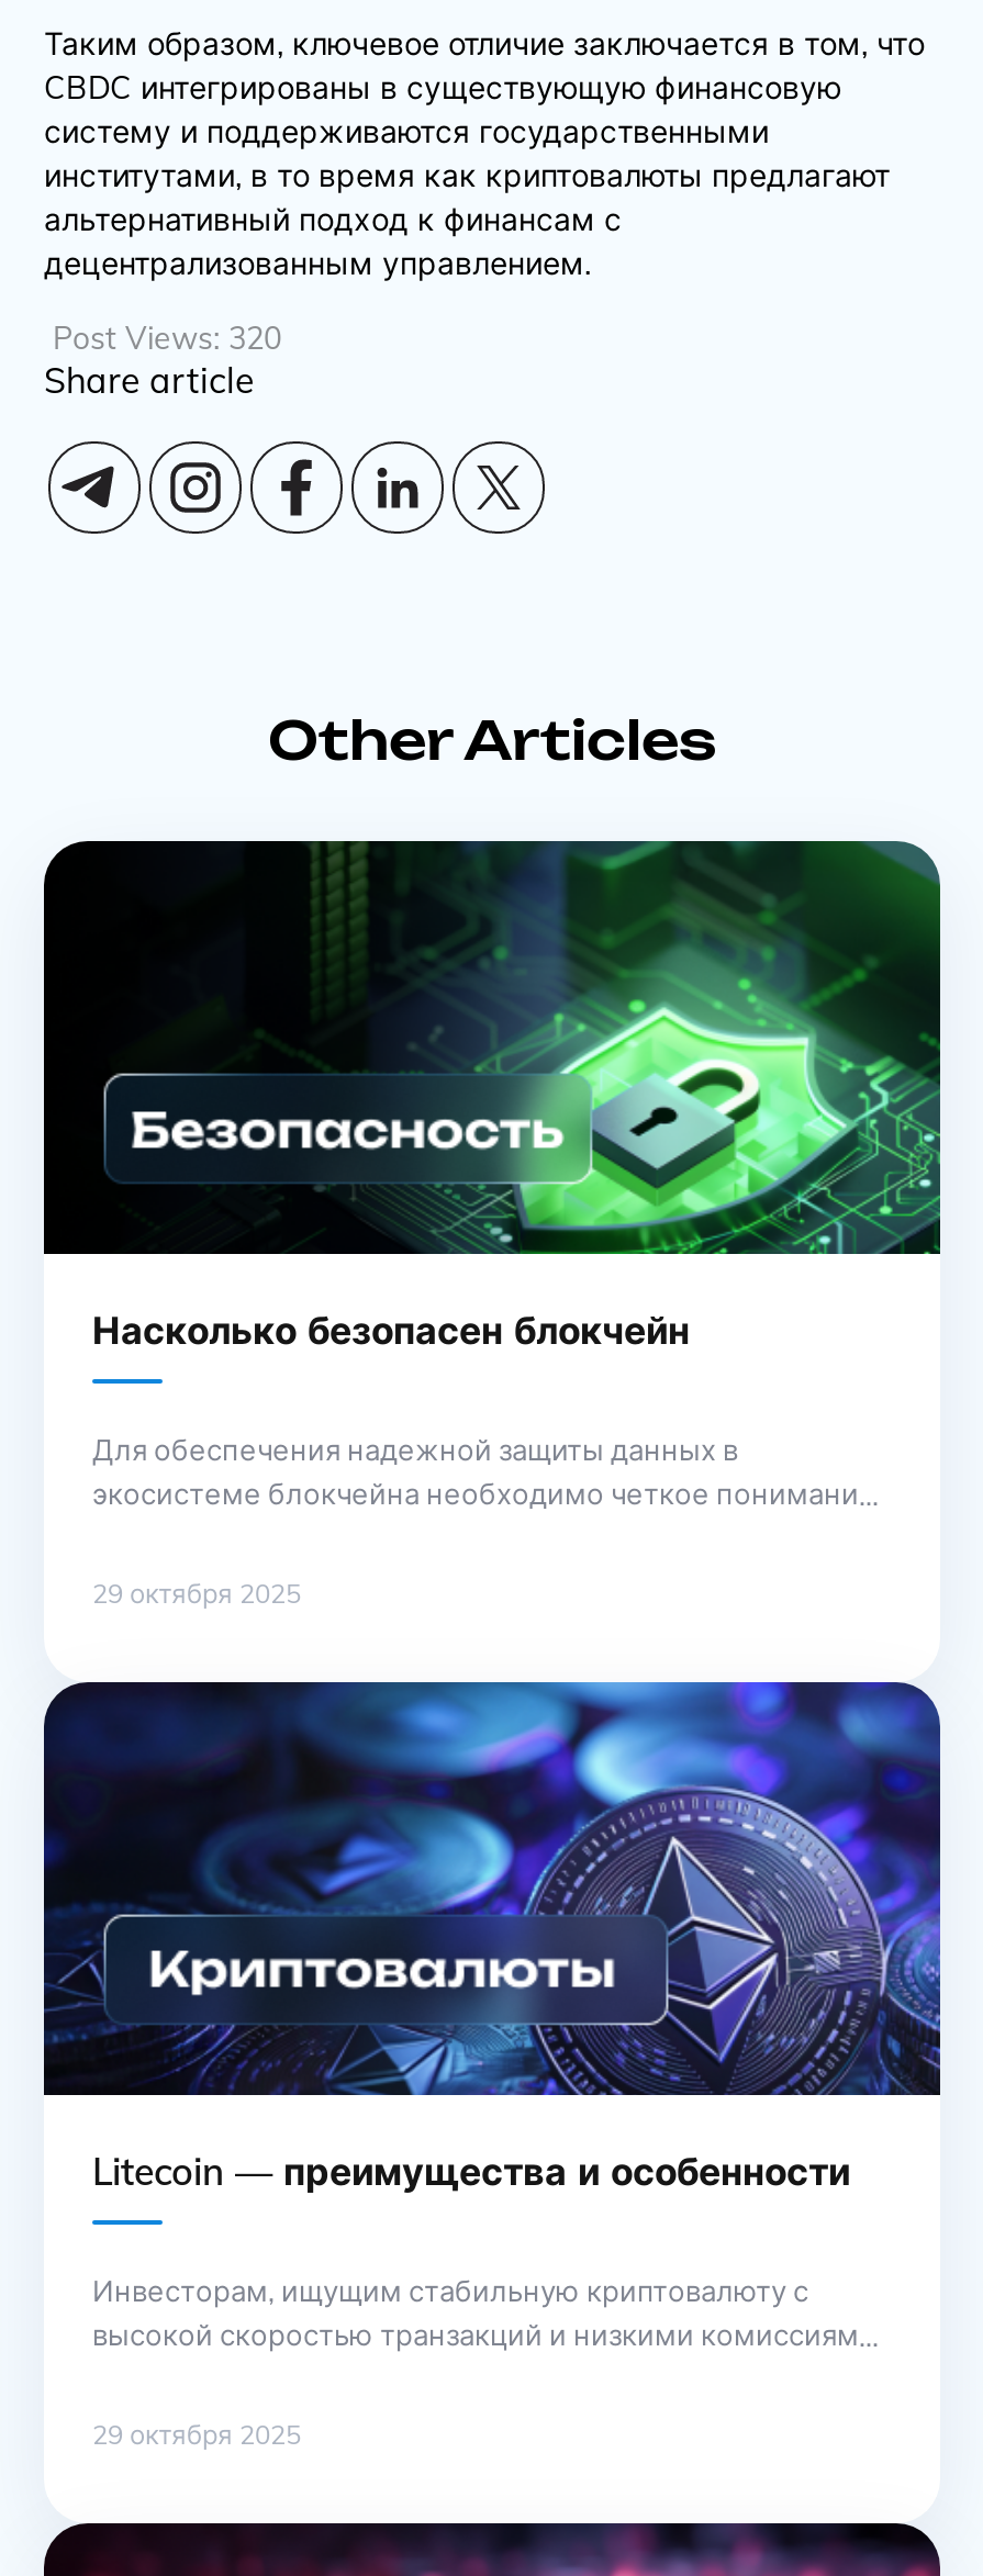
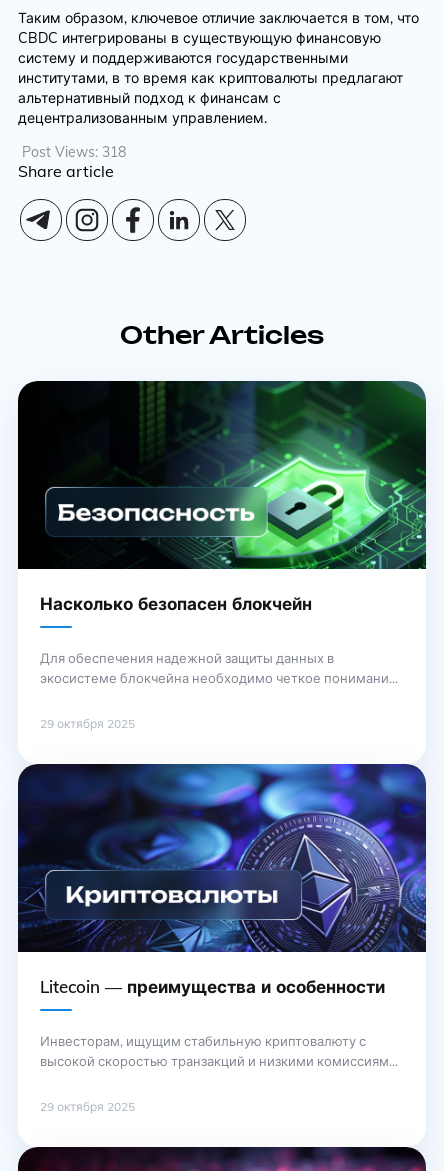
[53,318,281,358] Post Views: 320 -> [22,143,126,161] Post Views: 318

